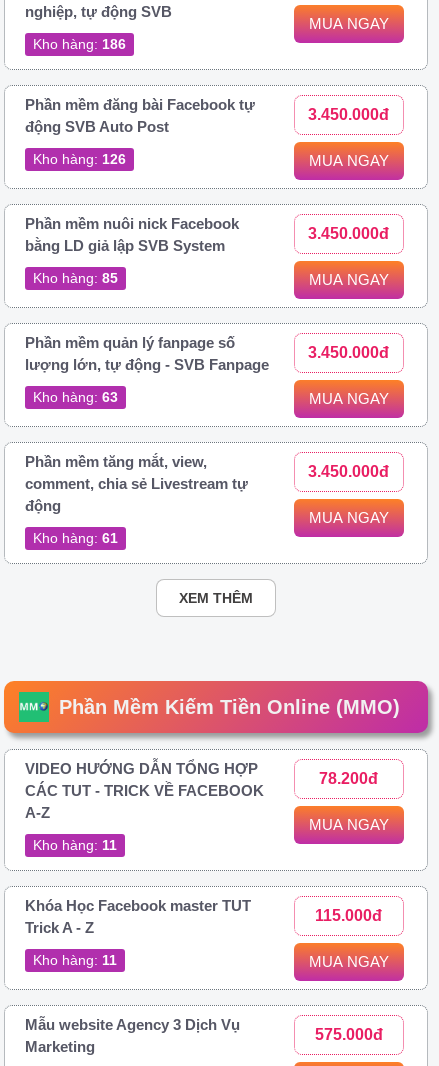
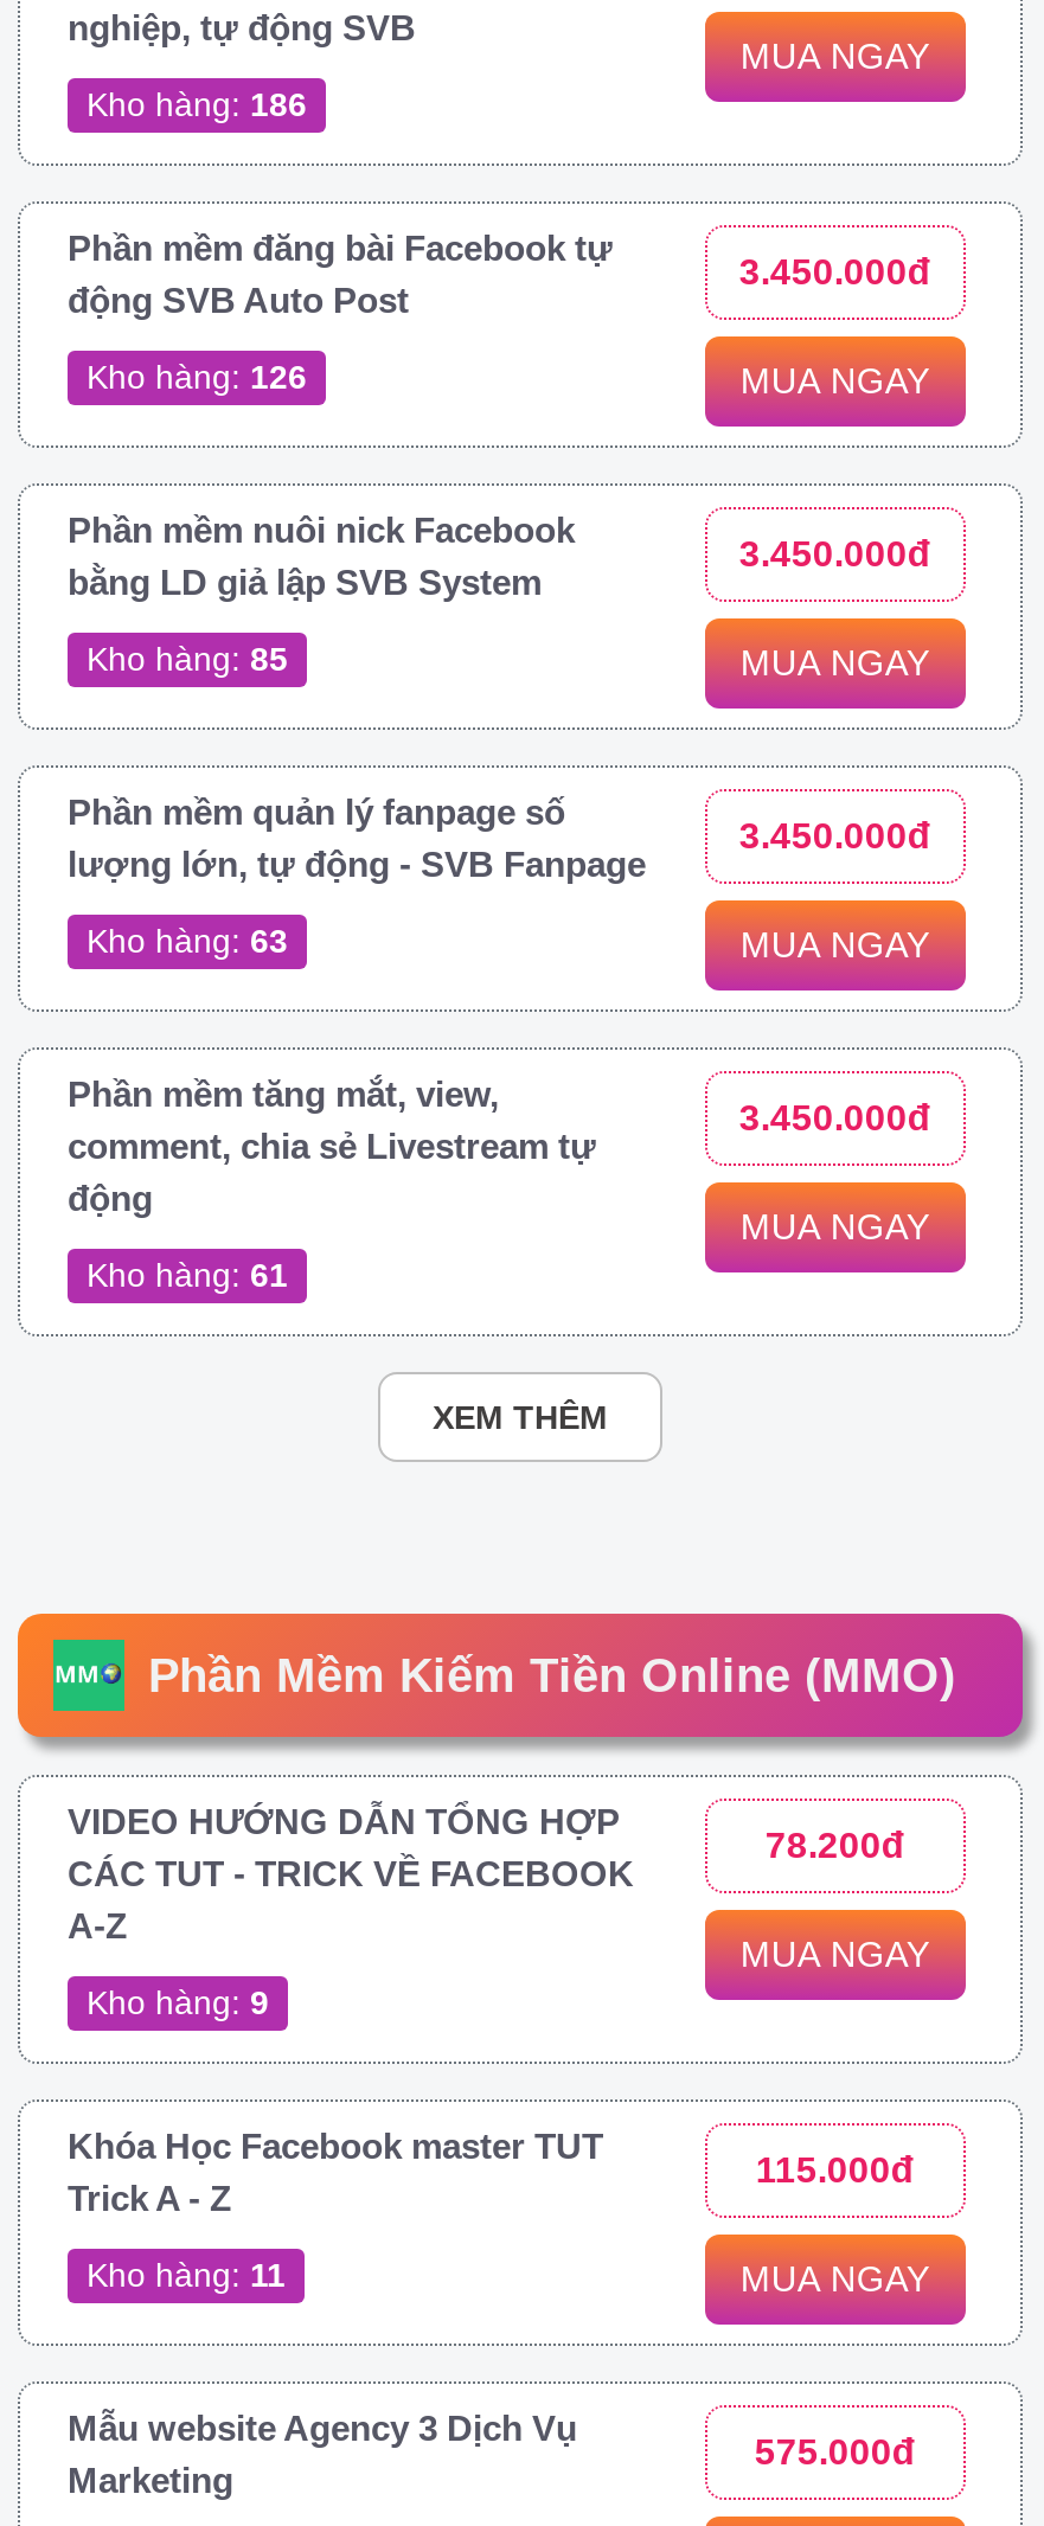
[33,837,117,853] Kho hàng: 11 -> [87,1984,269,2022] Kho hàng: 9

